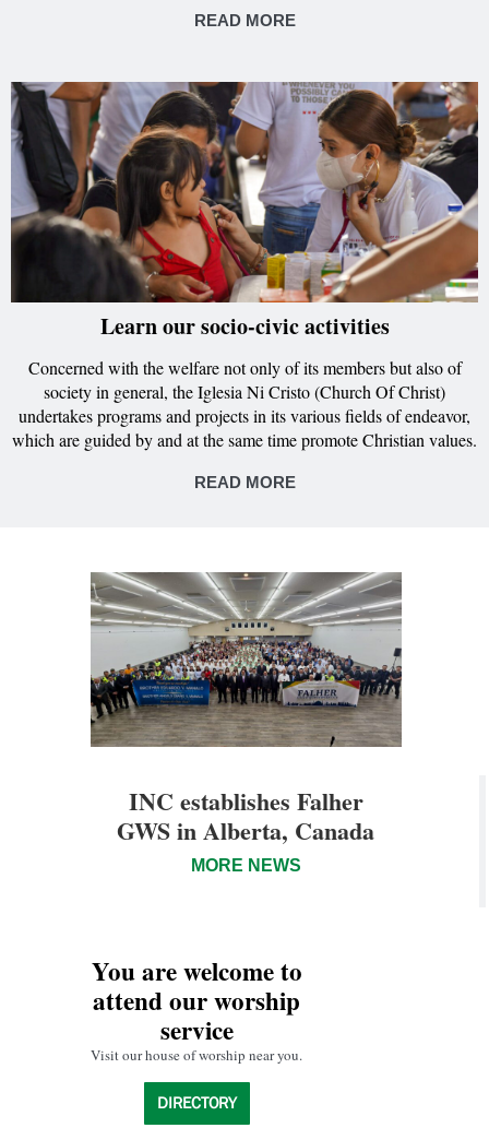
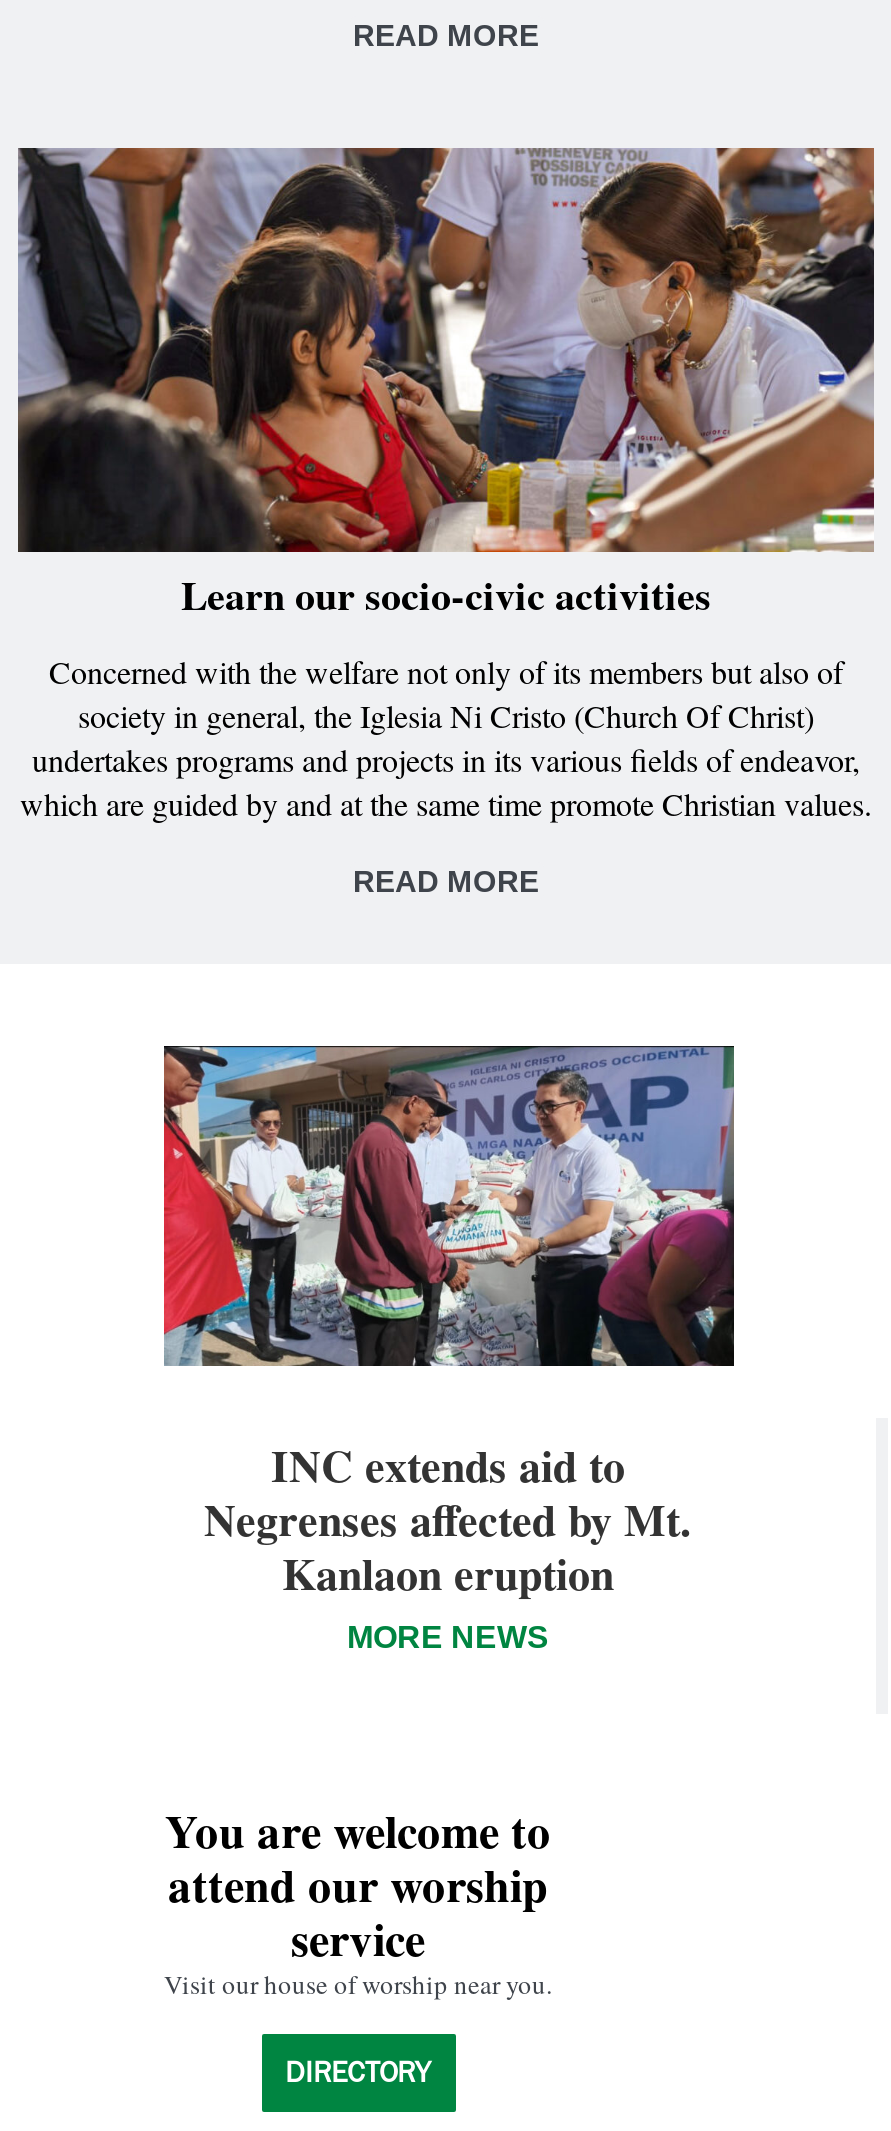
[90,572,403,849] [image] | INC establishes Falher | GWS in Alberta, Canada -> [162,1044,734,1606] [image] | INC extends aid to | Negrenses affected by Mt. | Kanlaon eruption

